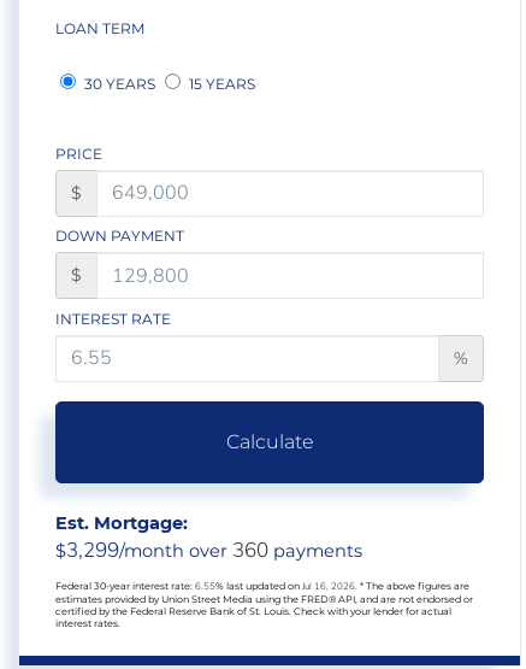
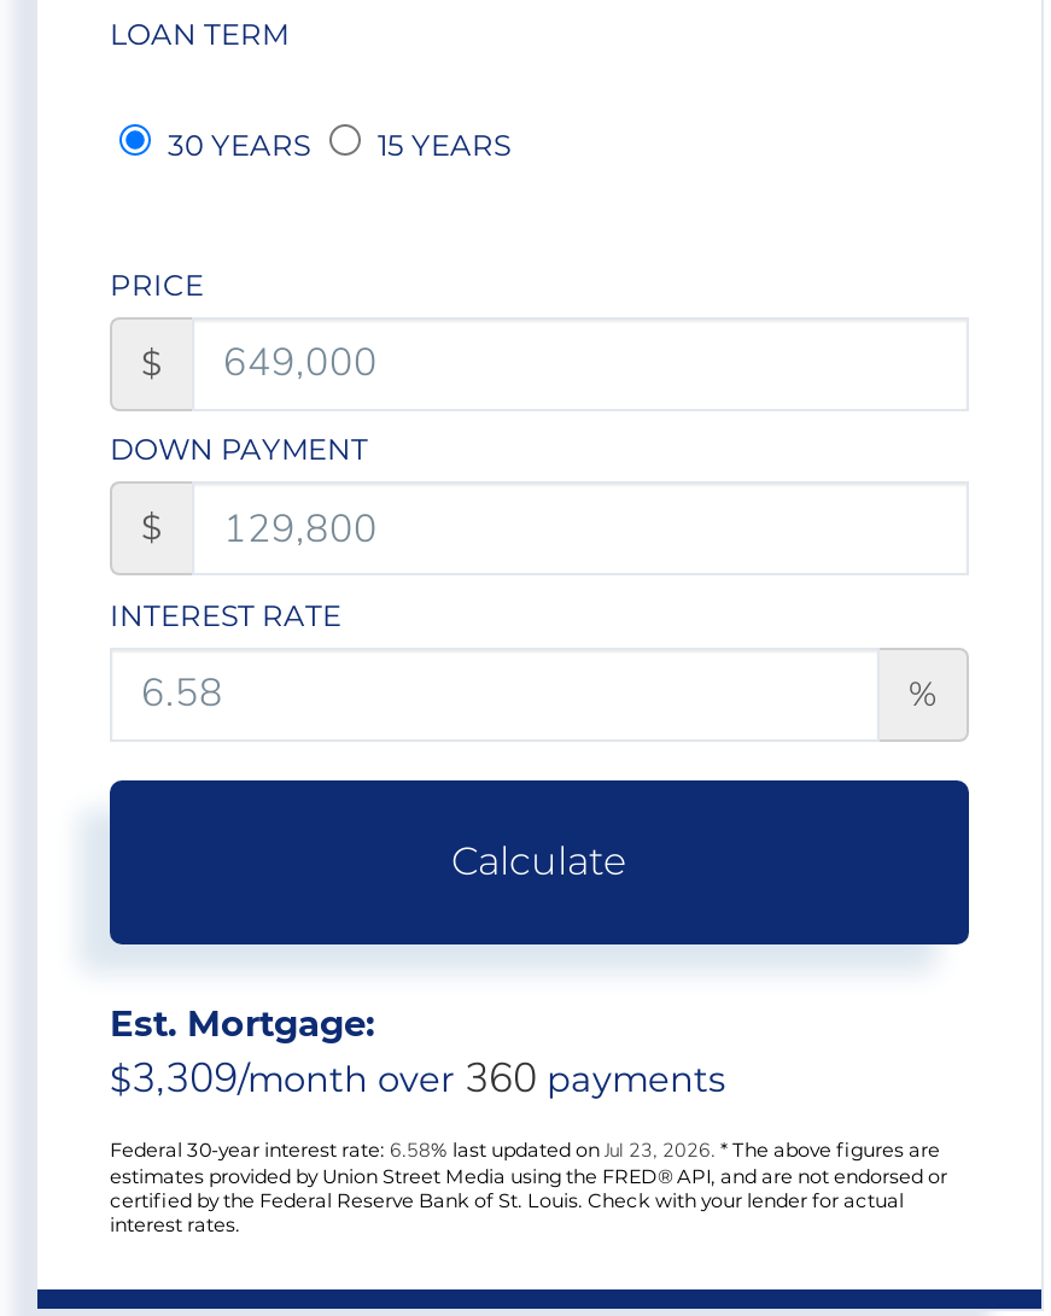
[55,537,362,565] $3,299/month over 360 payments -> [110,1052,725,1107] $3,309/month over 360 payments
[55,580,469,594] Federal 30-year interest rate: 6.55% last updated on Jul 16, 2026. * The above figures are -> [110,1138,940,1165] Federal 30-year interest rate: 6.58% last updated on Jul 23, 2026. * The above figures are

